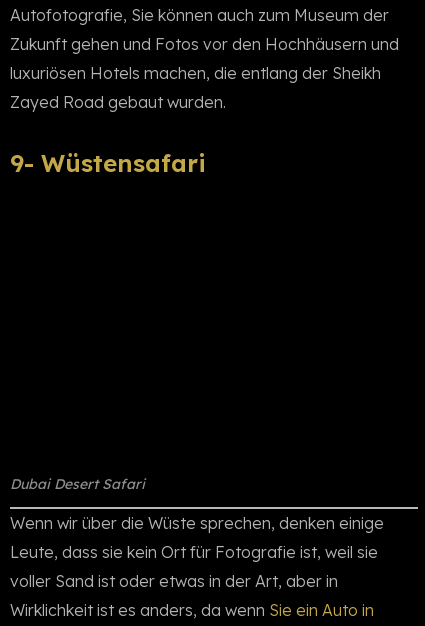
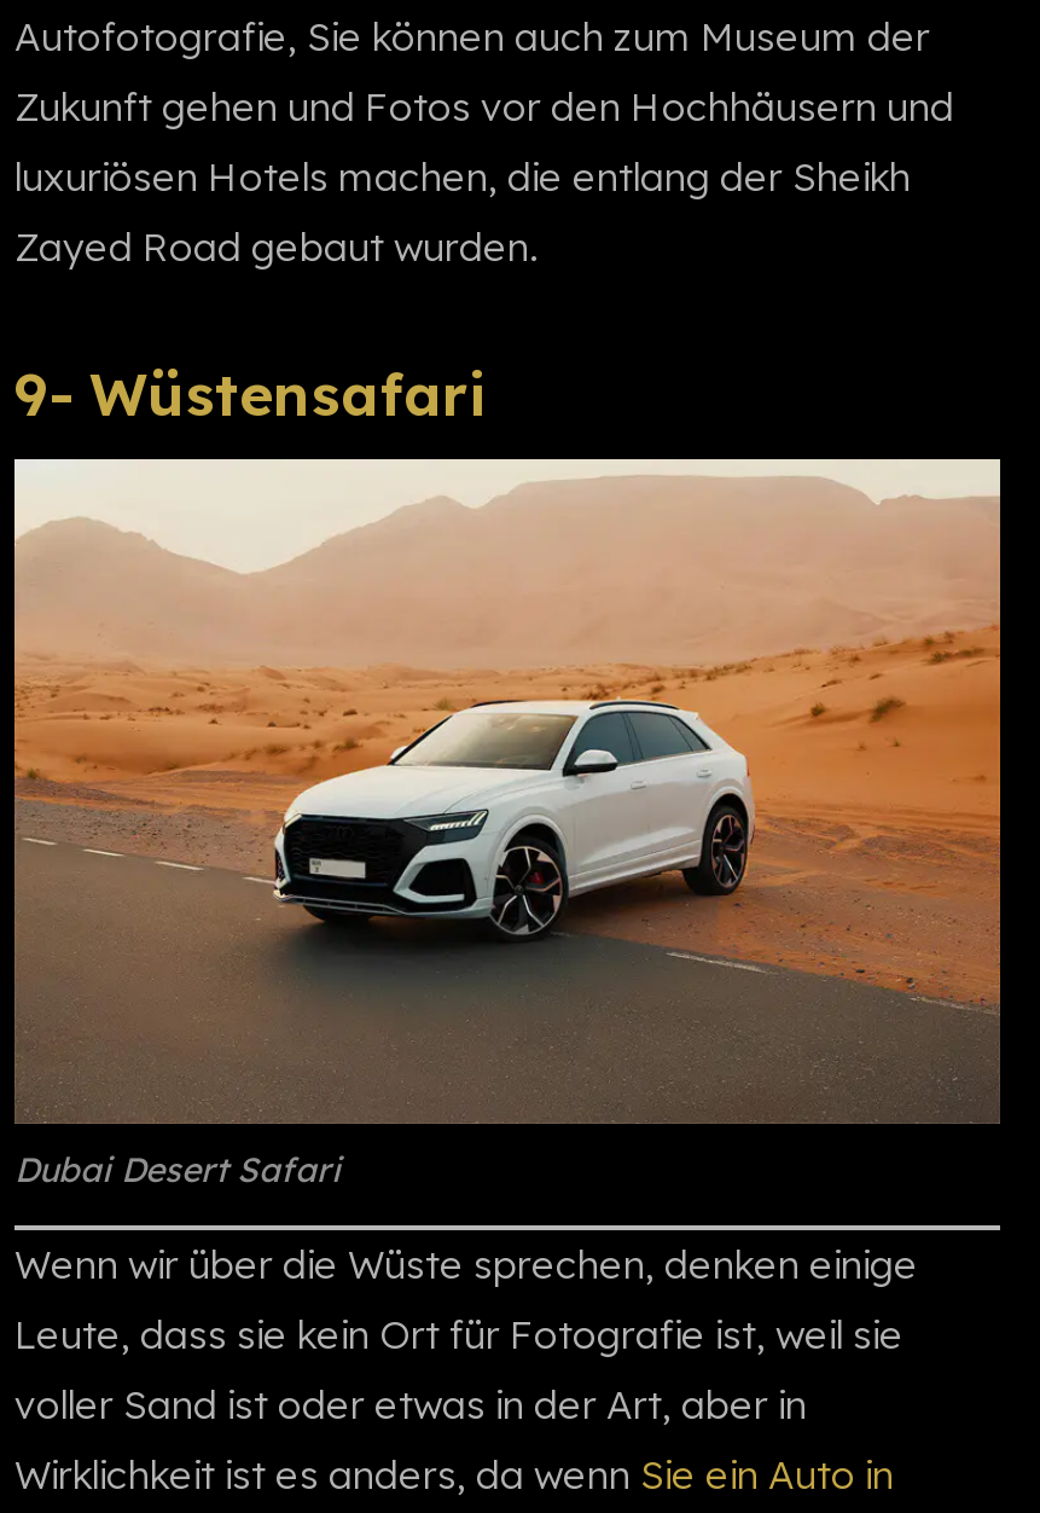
none -> [12,457,1003,1126] [image]

